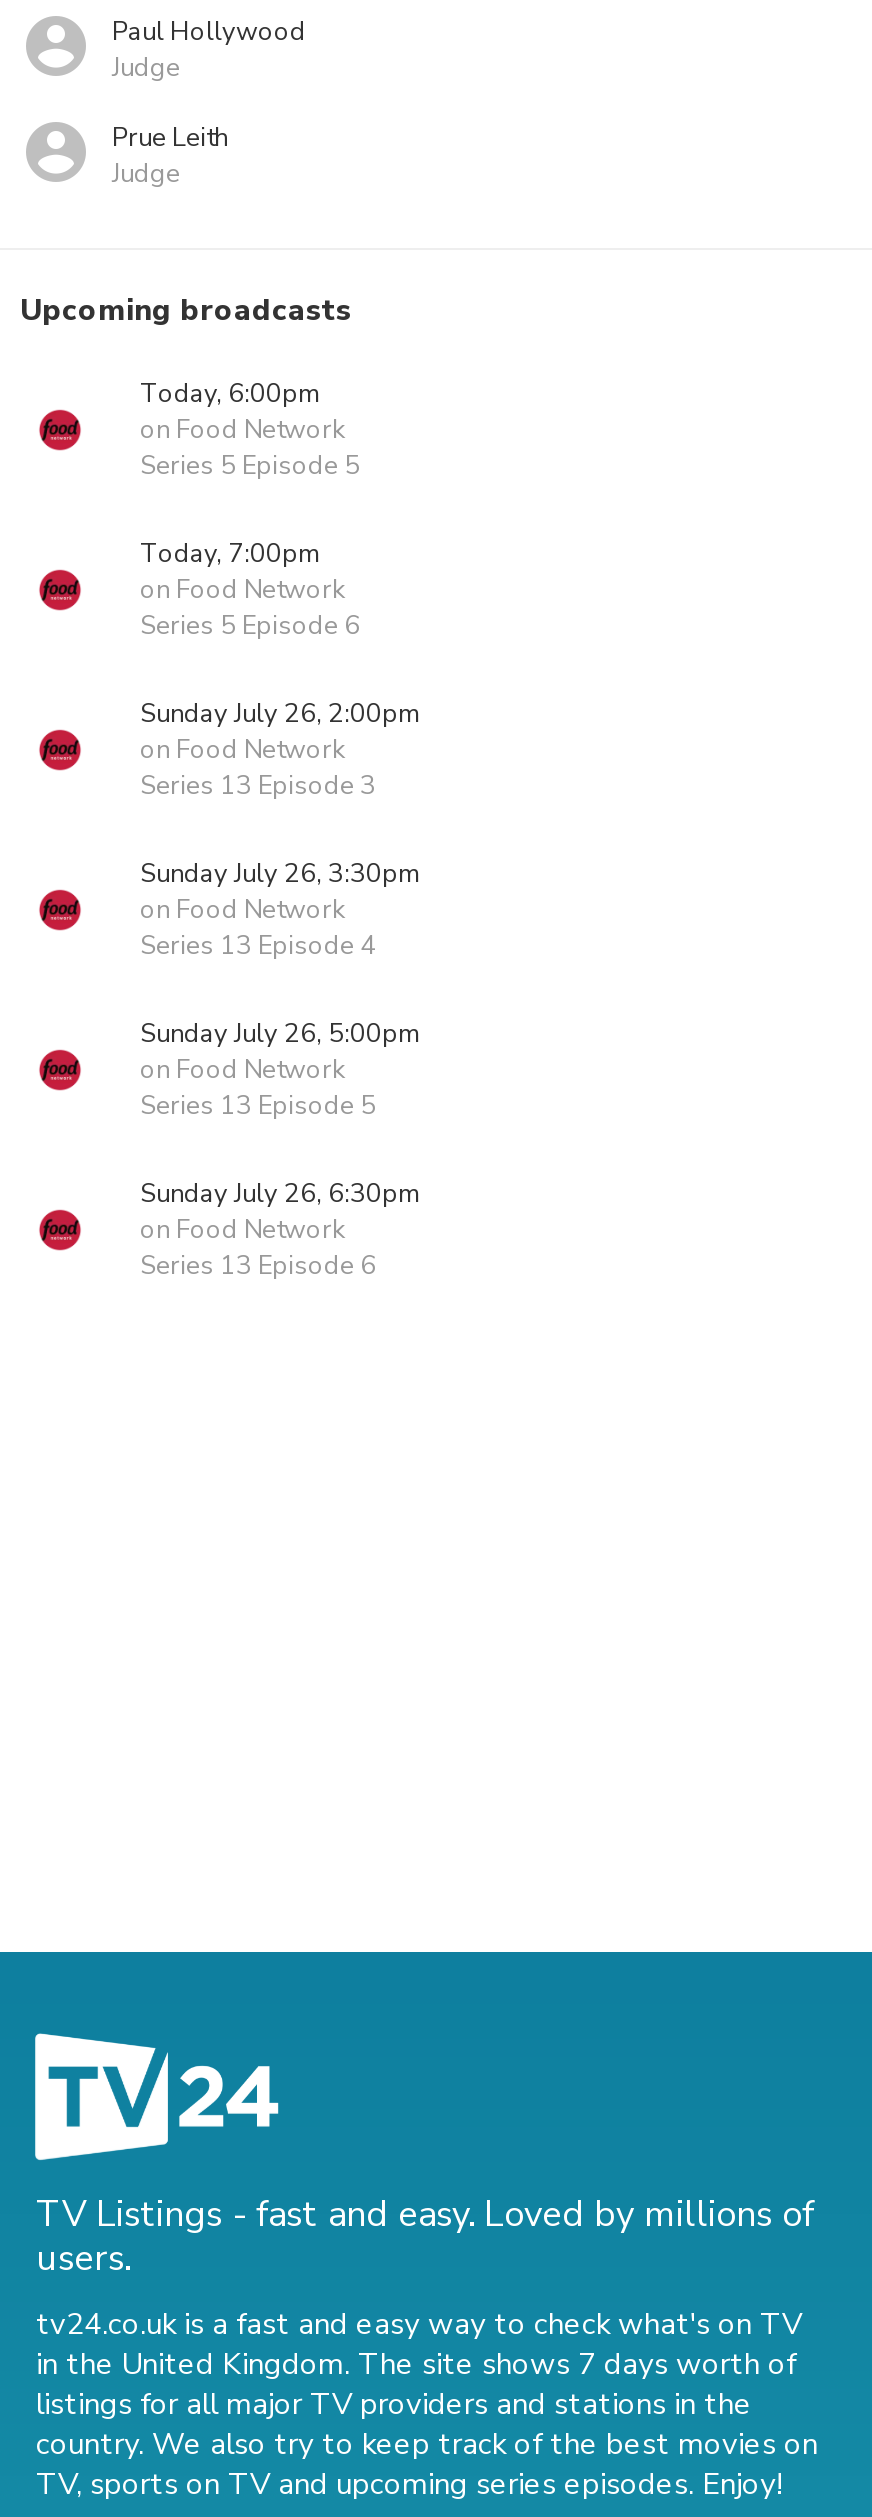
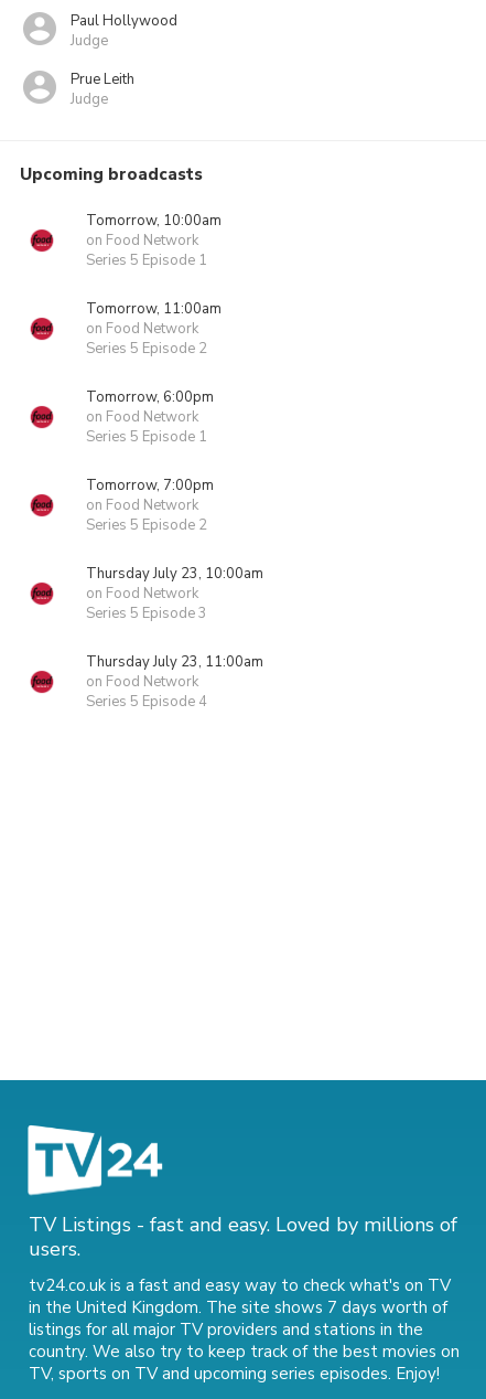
[140,376,320,412] Today, 6:00pm -> [86,211,222,231] Tomorrow, 10:00am
[140,448,360,484] Series 5 Episode 5 -> [86,250,207,270] Series 5 Episode 1
[140,536,320,572] Today, 7:00pm -> [86,299,222,319] Tomorrow, 11:00am
[140,608,360,644] Series 5 Episode 6 -> [86,339,207,359] Series 5 Episode 2
[140,696,420,732] Sunday July 26, 2:00pm -> [86,387,214,407] Tomorrow, 6:00pm
[140,768,376,804] Series 13 Episode 3 -> [86,427,207,447] Series 5 Episode 1
[140,856,420,892] Sunday July 26, 3:30pm -> [86,476,214,495] Tomorrow, 7:00pm
[140,928,376,964] Series 13 Episode 4 -> [86,515,207,535] Series 5 Episode 2
[140,1016,420,1052] Sunday July 26, 5:00pm -> [86,564,263,584] Thursday July 23, 10:00am
[140,1088,376,1124] Series 13 Episode 5 -> [86,604,207,623] Series 5 Episode 3
[140,1176,420,1212] Sunday July 26, 6:30pm -> [86,652,263,672] Thursday July 23, 11:00am
[140,1248,376,1284] Series 13 Episode 6 -> [86,692,207,712] Series 5 Episode 4

